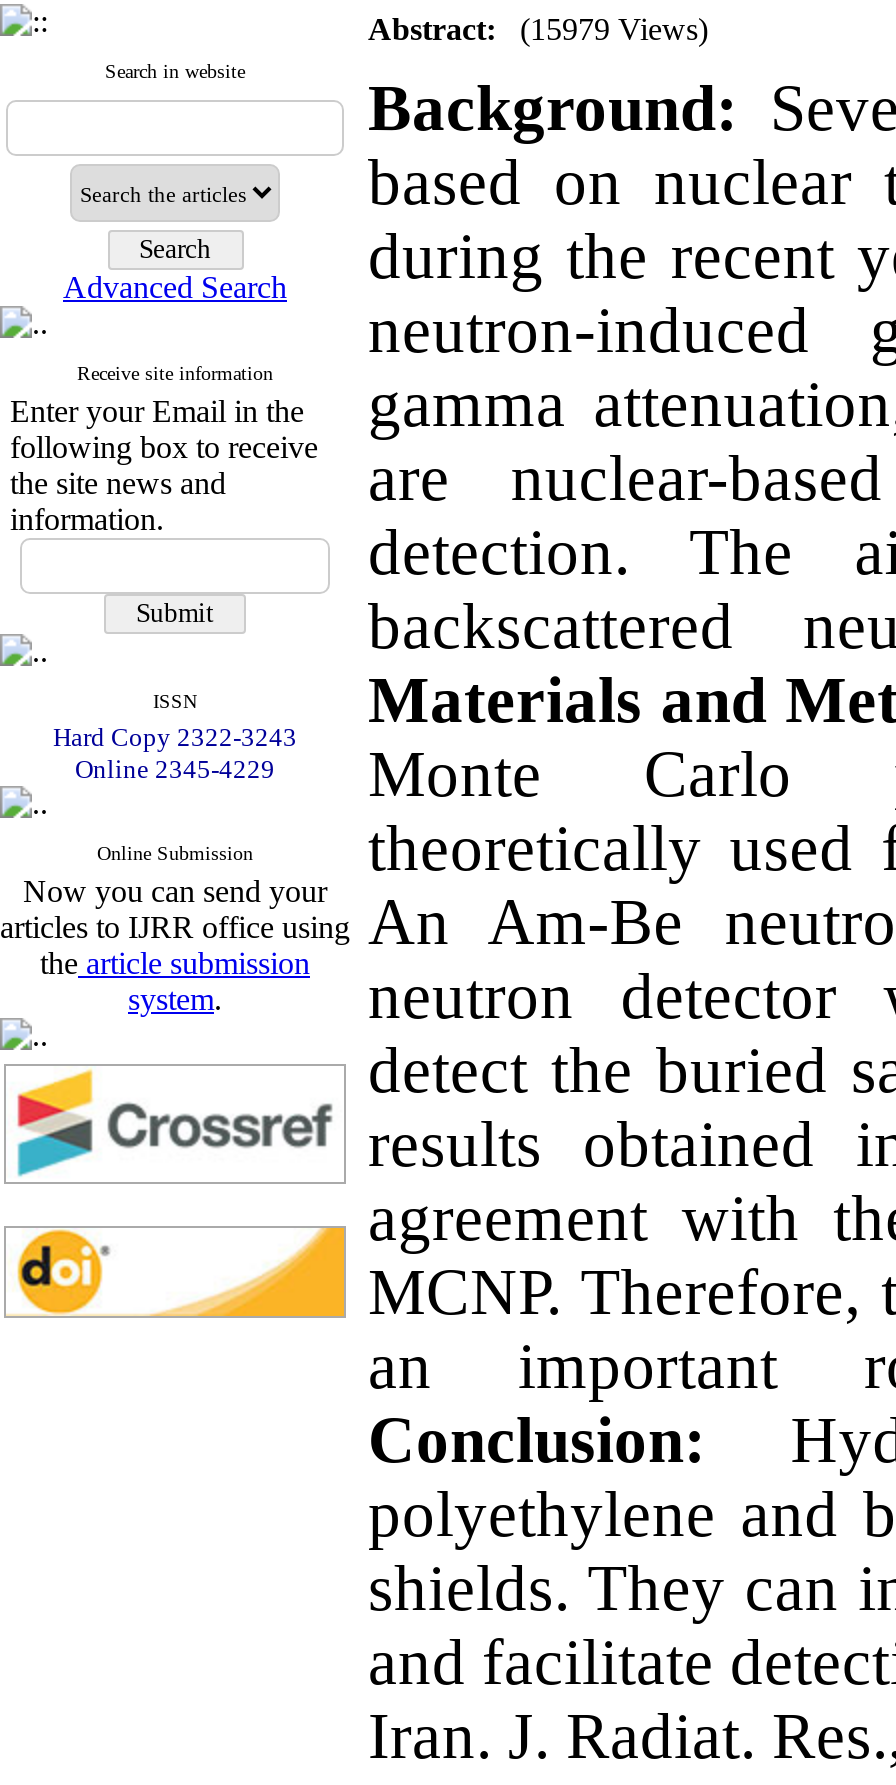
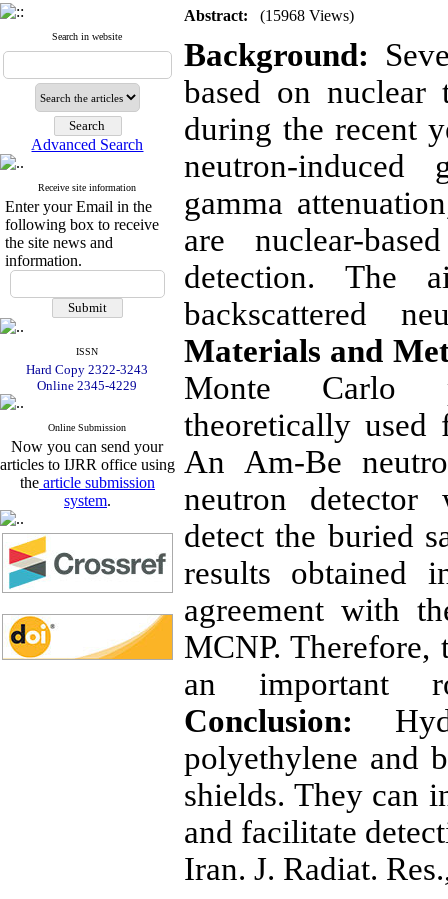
[368,12,708,46] Abstract: (15979 Views) -> [184,7,354,24] Abstract: (15968 Views)

